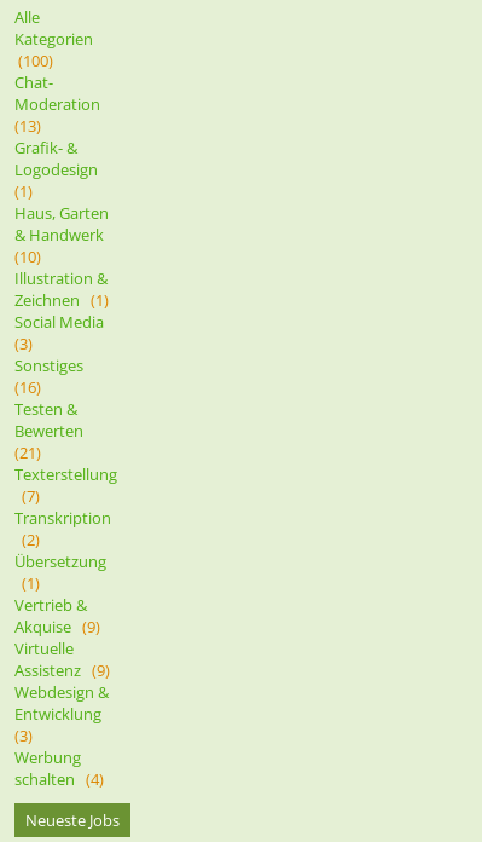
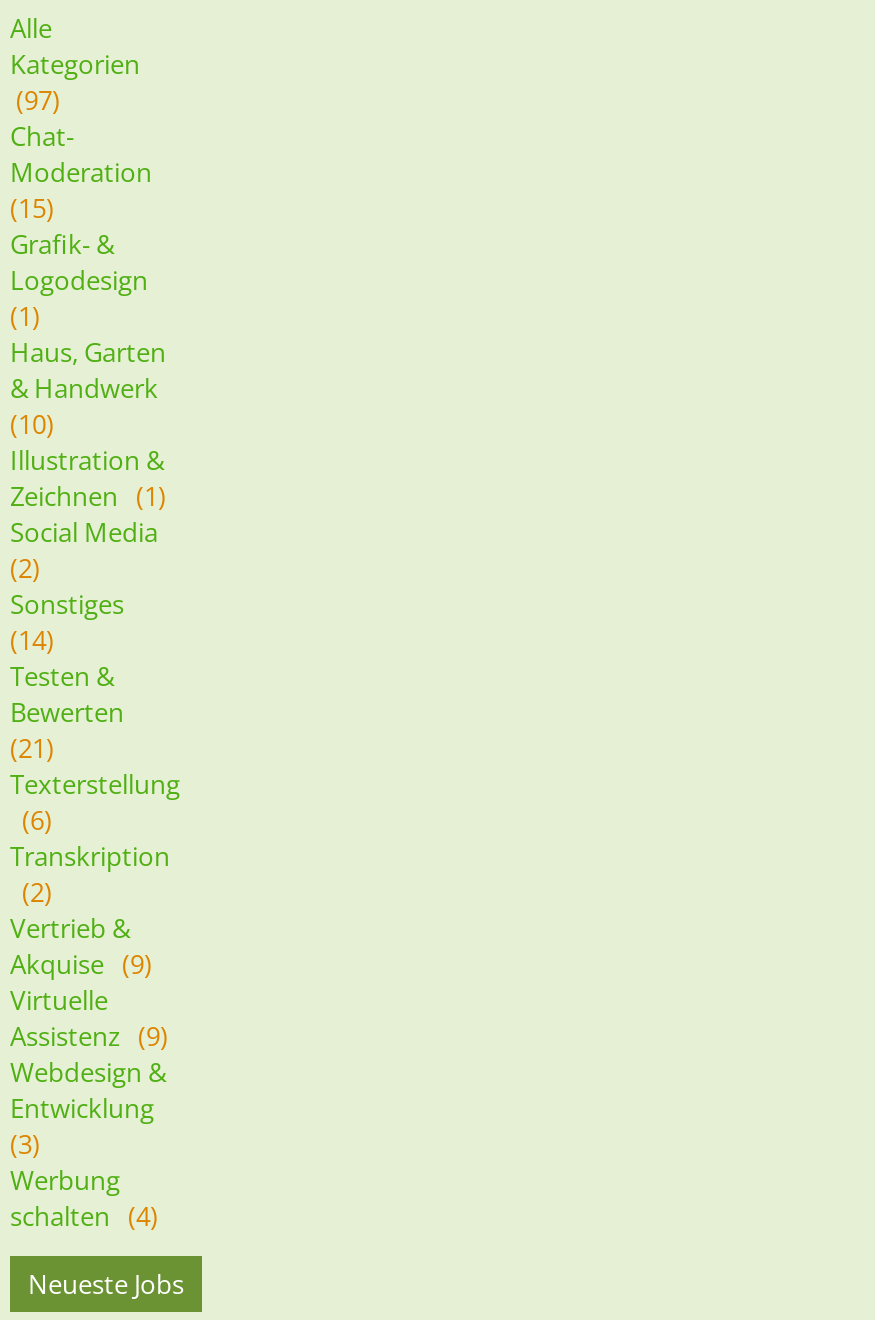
[18,50,53,71] (100) -> [16,82,60,118] (97)
[14,115,41,137] (13) -> [10,190,54,226] (15)
[14,333,33,354] (3) -> [10,550,40,586] (2)
[14,376,41,398] (16) -> [10,622,54,658] (14)
[22,485,40,507] (7) -> [22,802,52,838] (6)
[14,550,106,594] Übersetzung | (1) -> none

